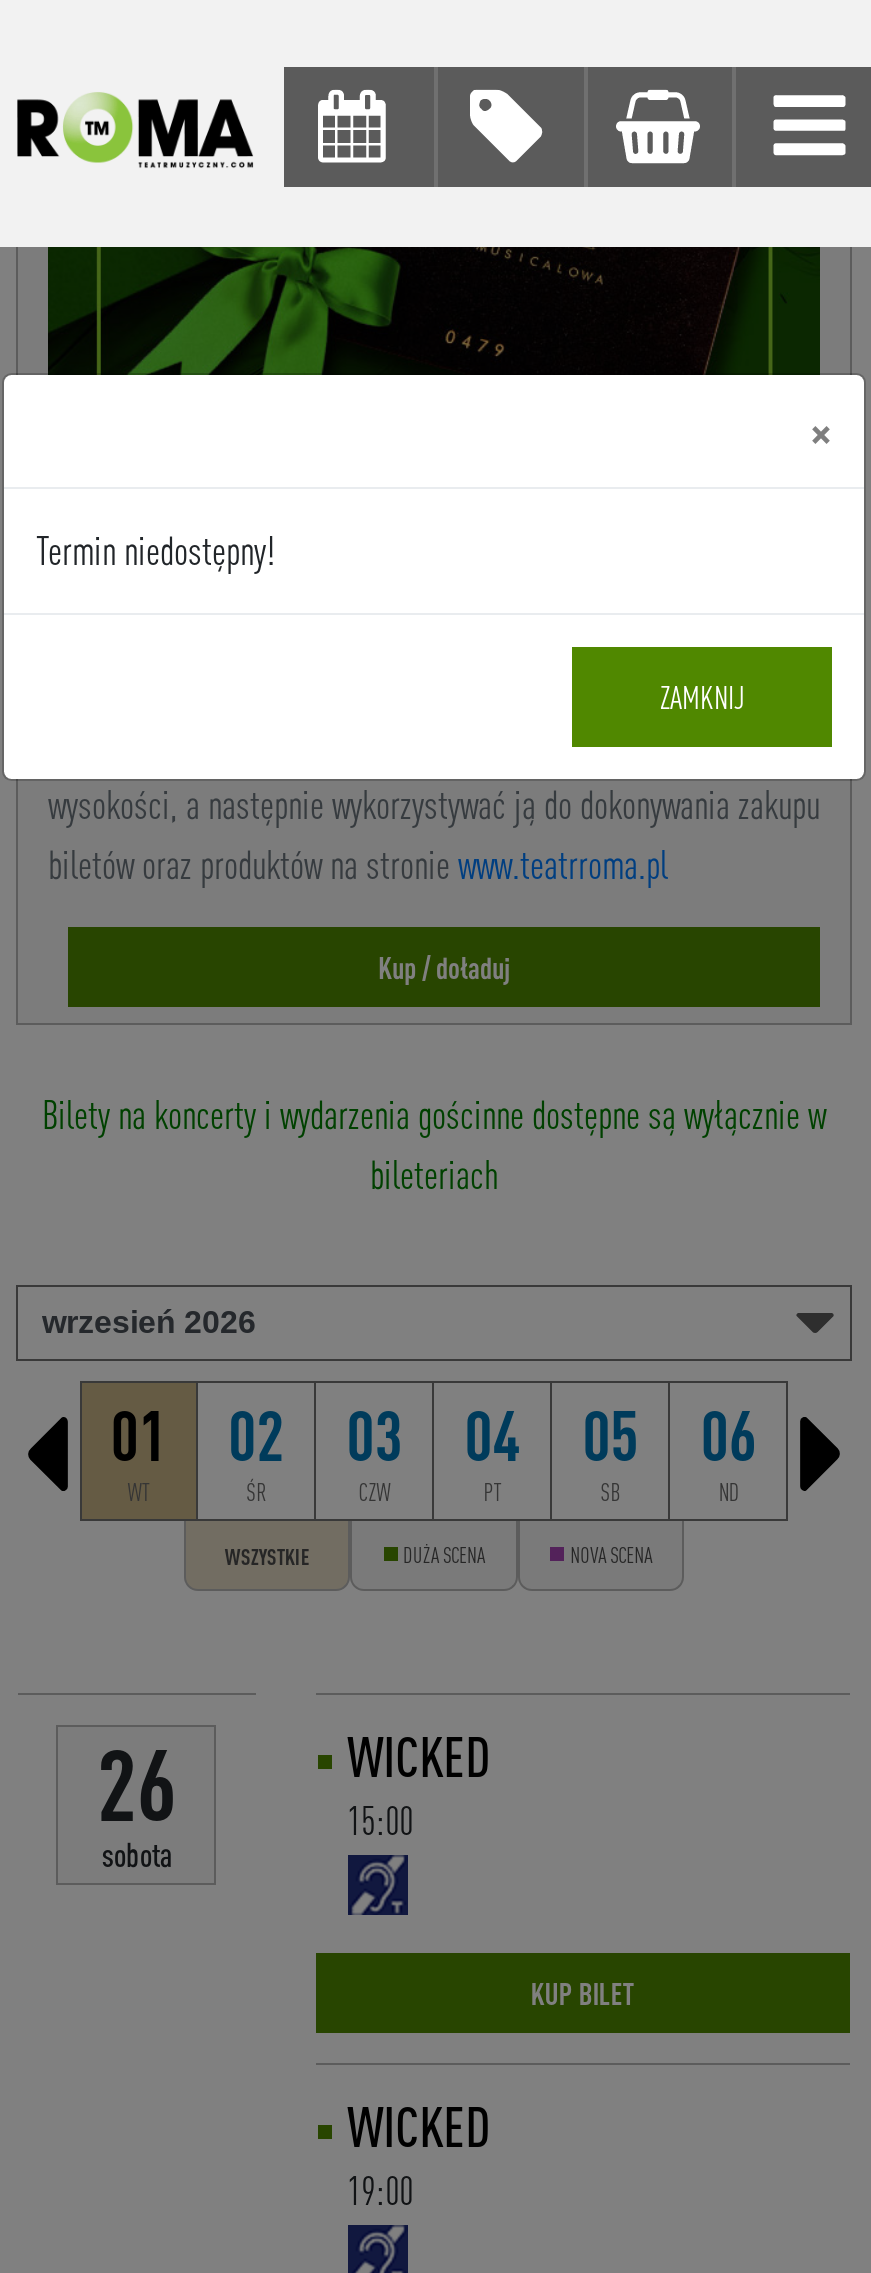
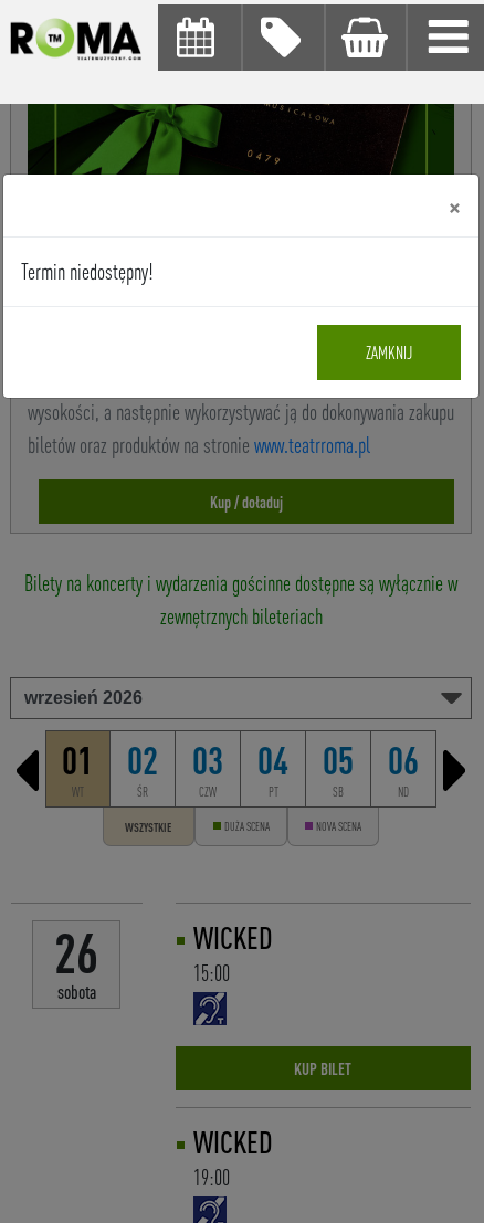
[370,1151,498,1197] bileteriach -> [160,603,322,629] zewnętrznych bileteriach

